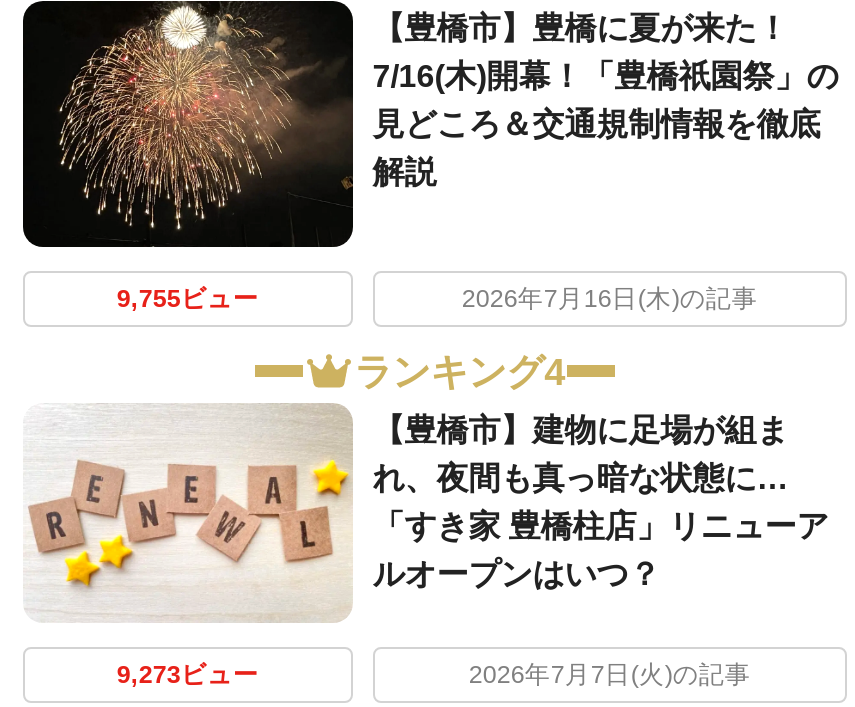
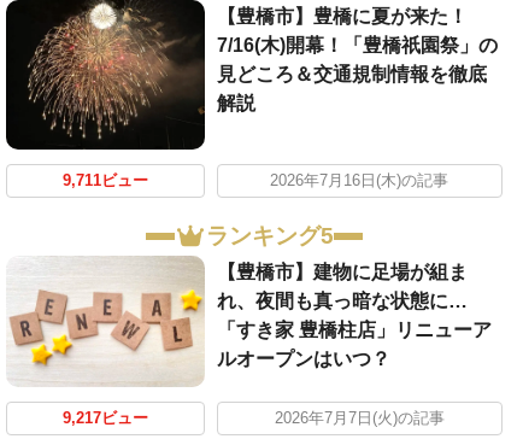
[117,286,259,314] 9,755ビュー -> [62,172,148,189] 9,711ビュー
[354,351,566,393] ランキング4 -> [206,224,333,249] ランキング5
[117,661,259,689] 9,273ビュー -> [62,411,148,428] 9,217ビュー

